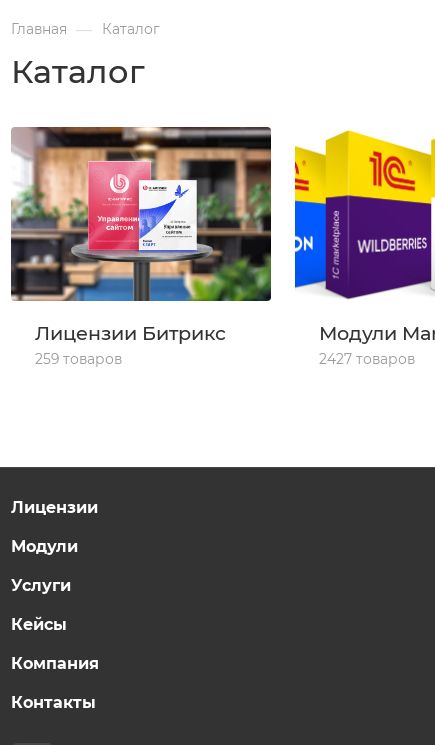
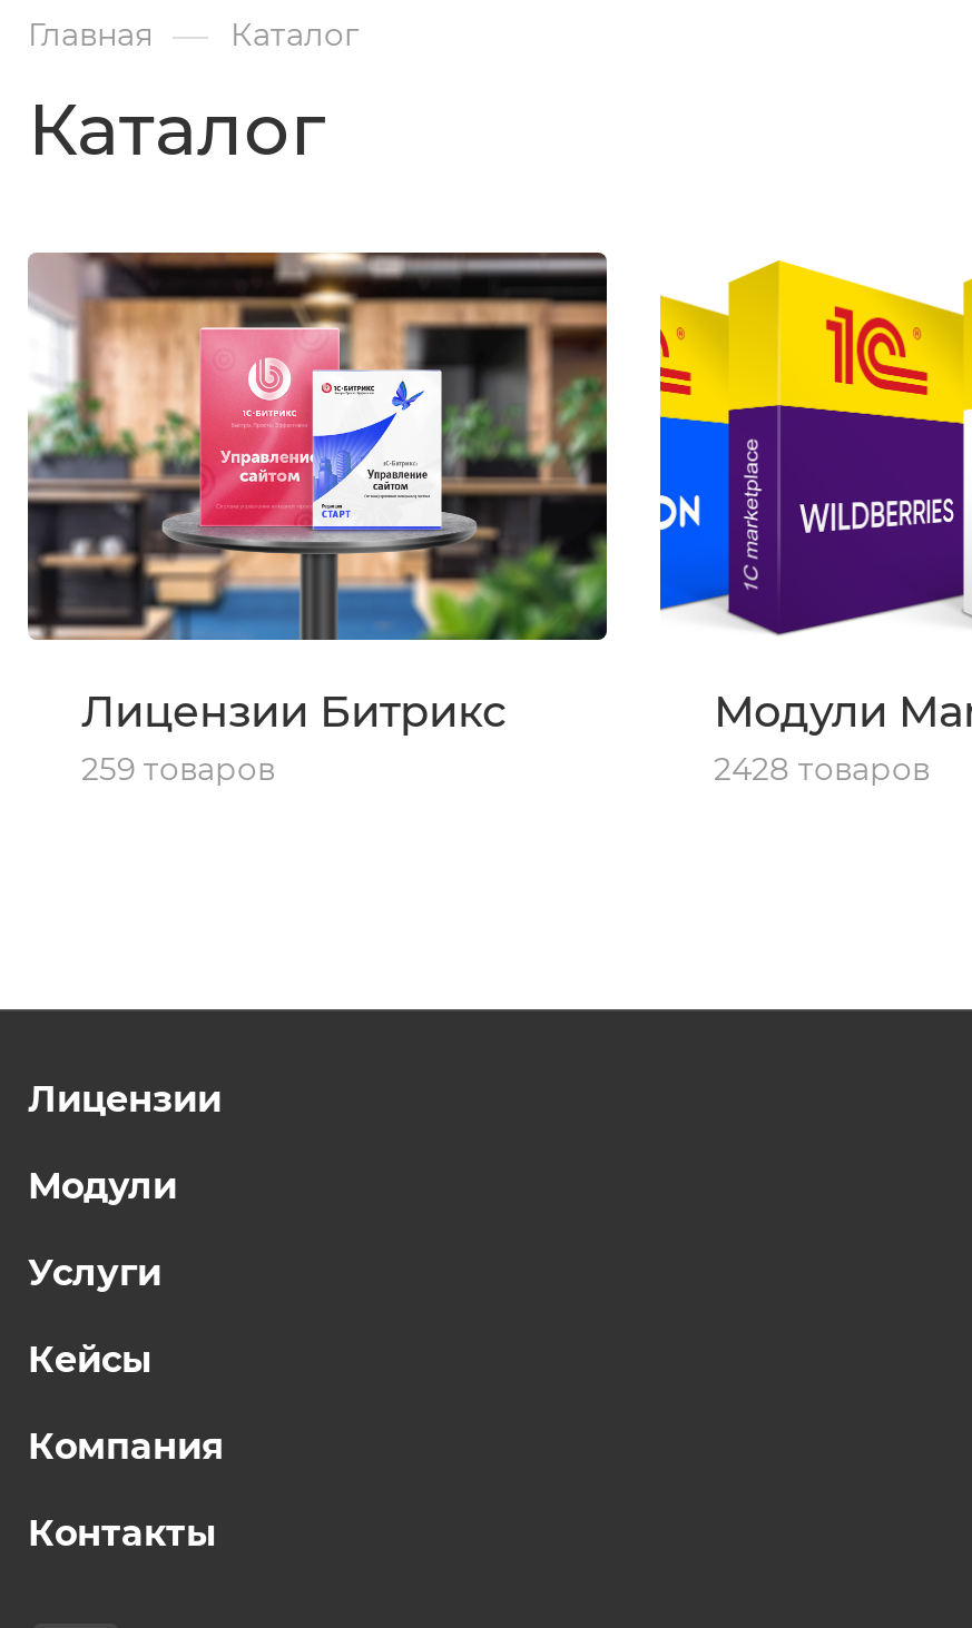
[319,351,415,367] 2427 товаров -> [714,752,930,787] 2428 товаров

